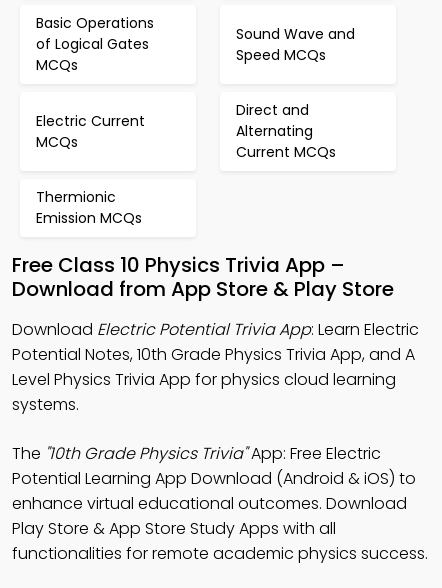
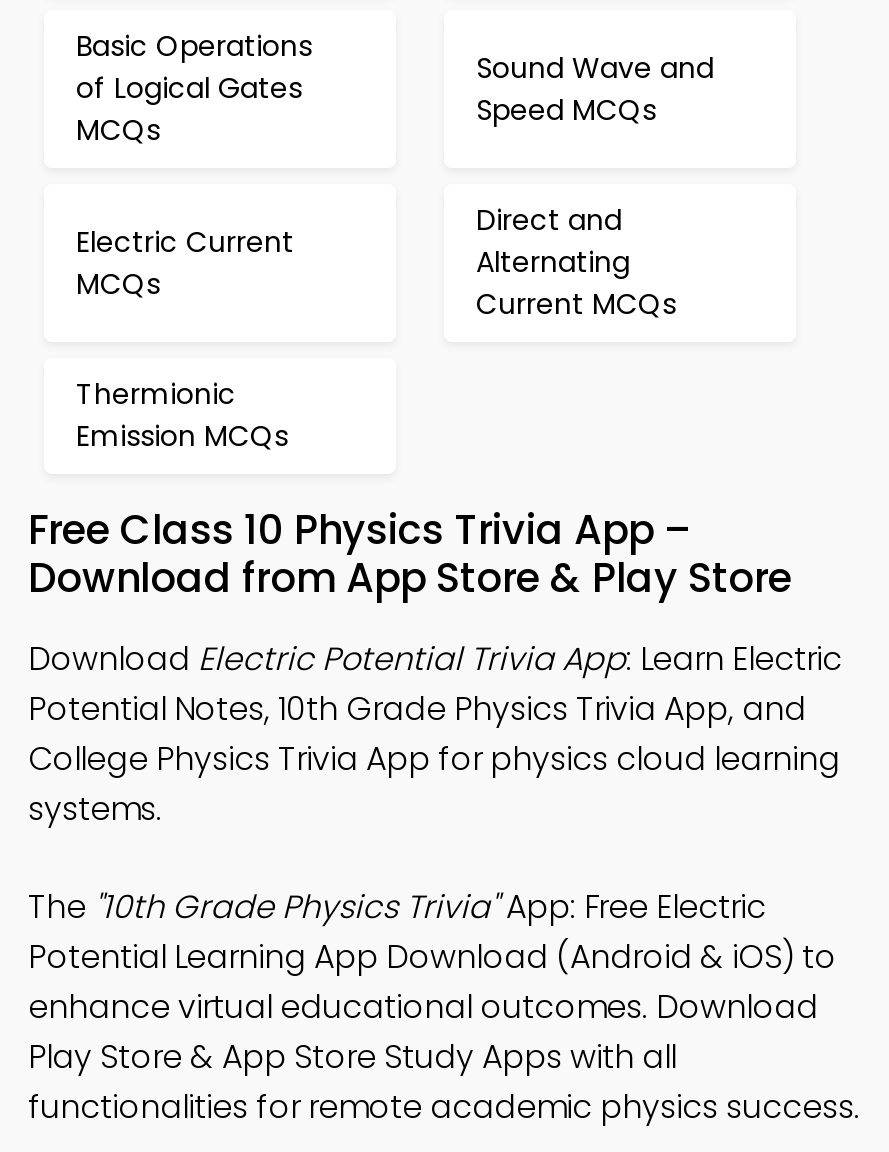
[12,343,415,391] Potential Notes, 10th Grade Physics Trivia App, and A | Level Physics Trivia App for physics cloud learning -> [28,686,840,782] Potential Notes, 10th Grade Physics Trivia App, and | College Physics Trivia App for physics cloud learning

